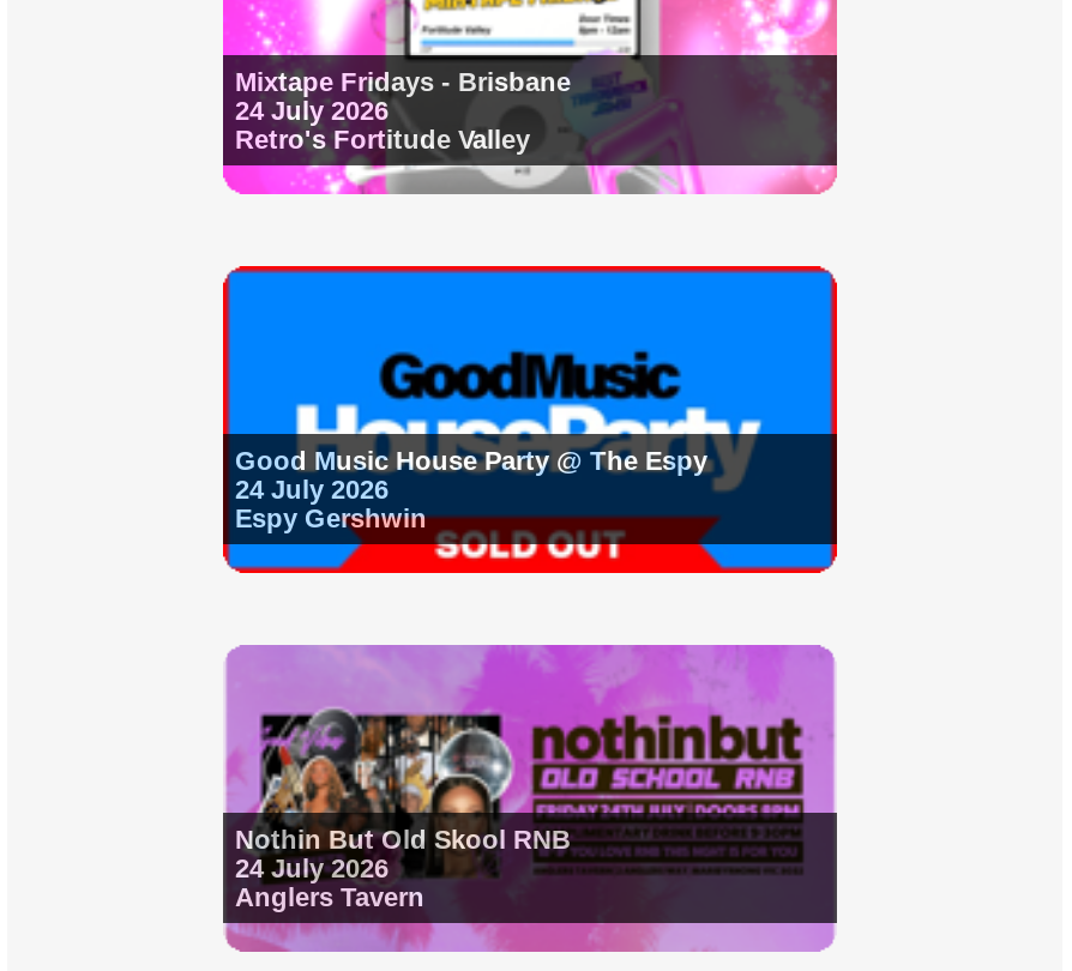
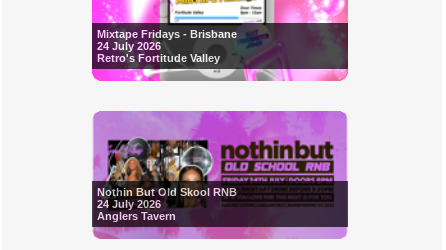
[221,264,837,575] [image] | Good Music House Party @ The Espy | 24 July 2026 | Espy Gershwin -> none

